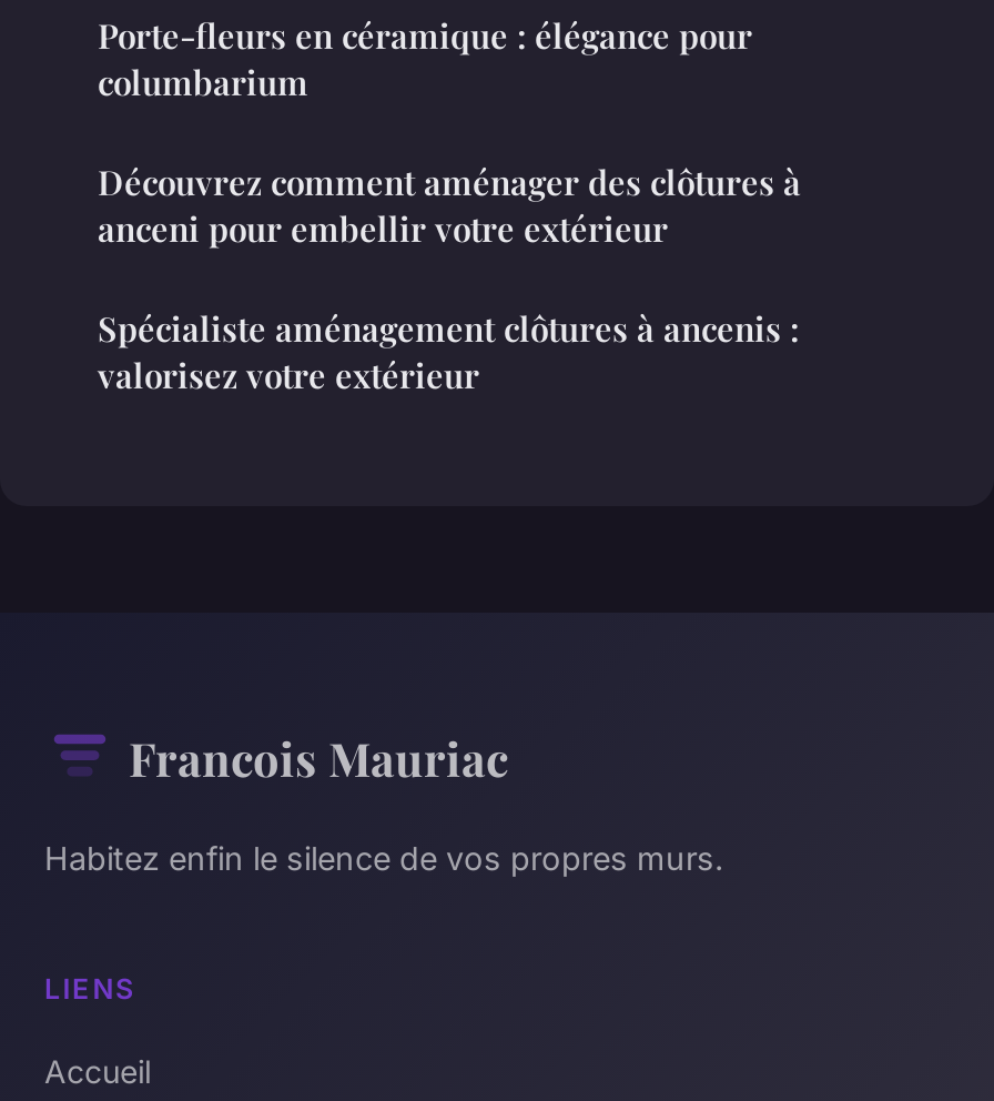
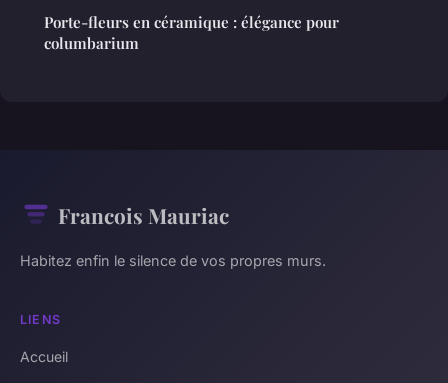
[98,159,801,396] Découvrez comment aménager des clôtures à | anceni pour embellir votre extérieur | Spécialiste aménagement clôtures à ancenis : | valorisez votre extérieur -> none

